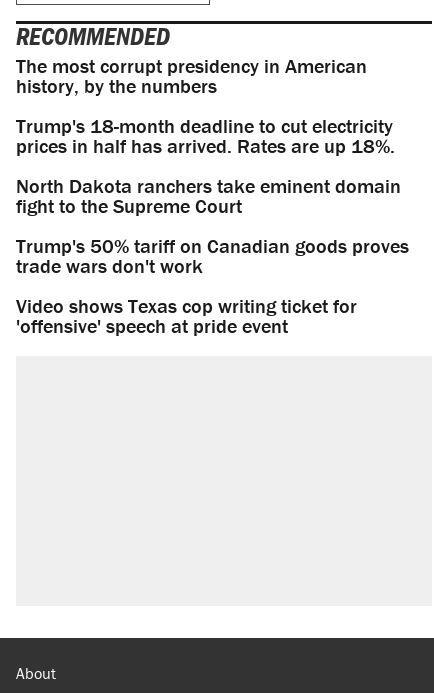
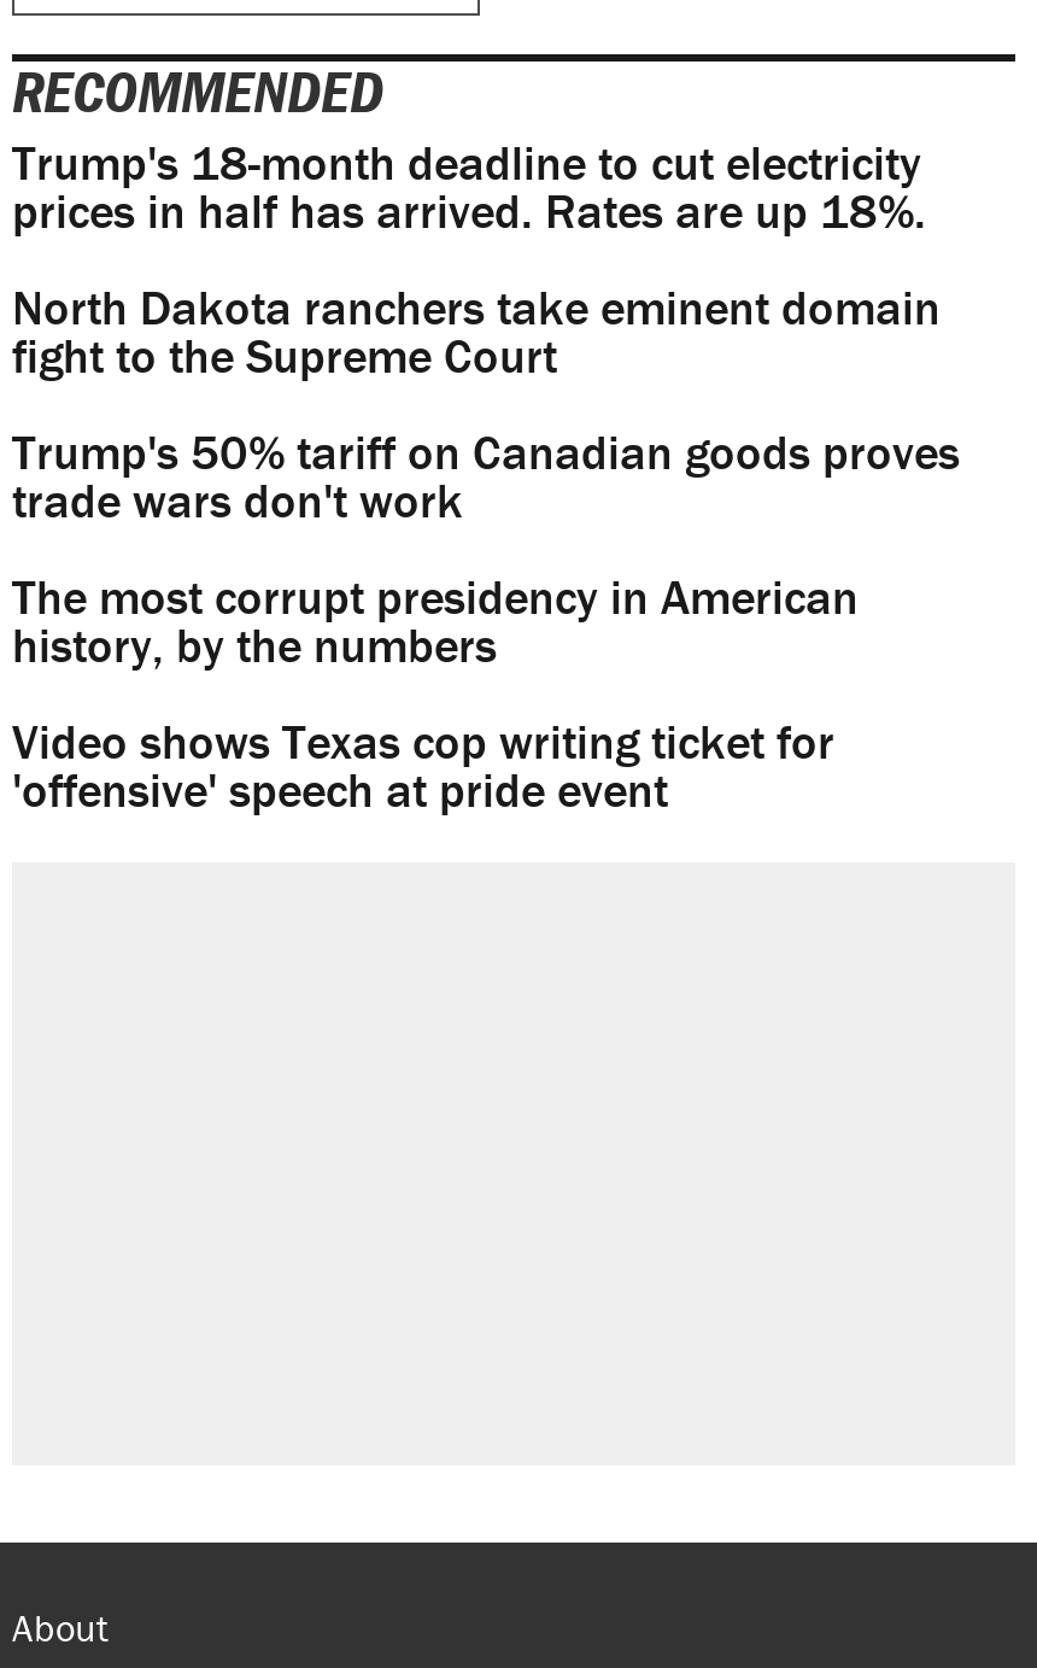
moved [16,53,367,98] -> [12,566,859,675]: The most corrupt presidency in American | history, by the numbers
moved [16,113,409,278] -> [12,132,960,530]: Trump's 18-month deadline to cut electricity | prices in half has arrived. Rates are up 18%. | North Dakota ranchers take eminent domain | fight to the Supreme Court | Trump's 50% tariff on Canadian goods proves | trade wars don't work

